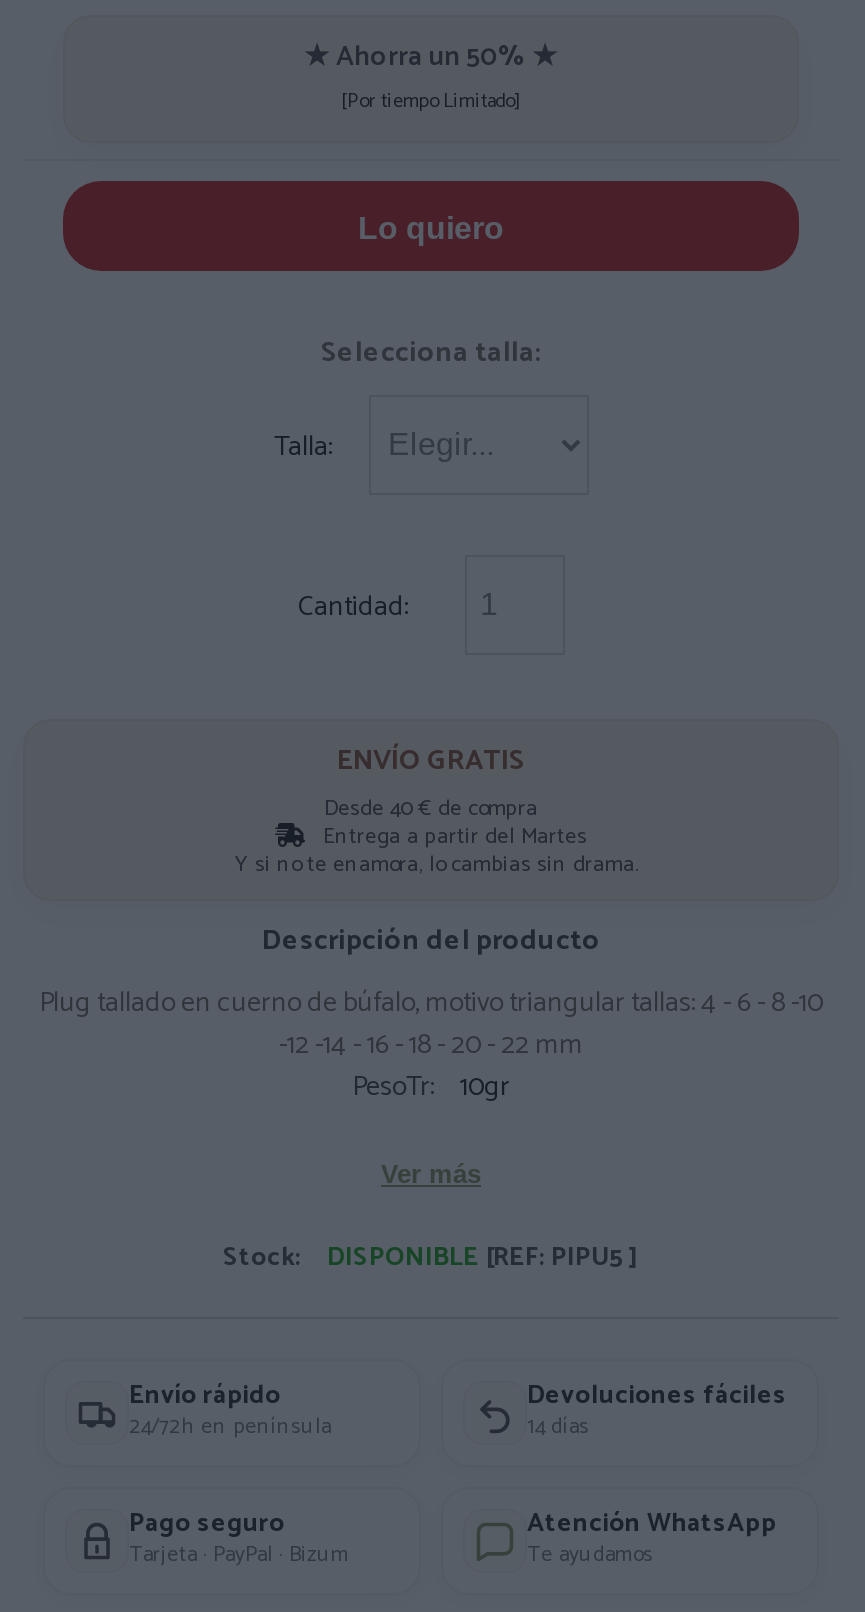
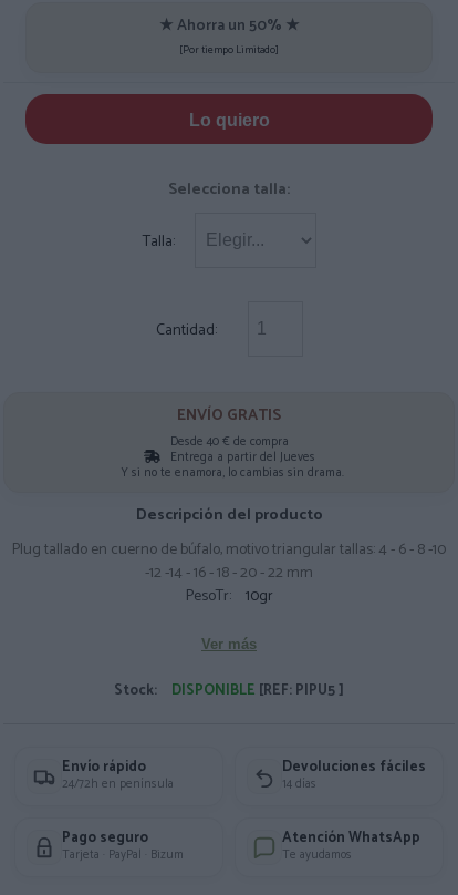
[317,818,587,854] Entrega a partir del Martes -> [166,447,315,467] Entrega a partir del Jueves

